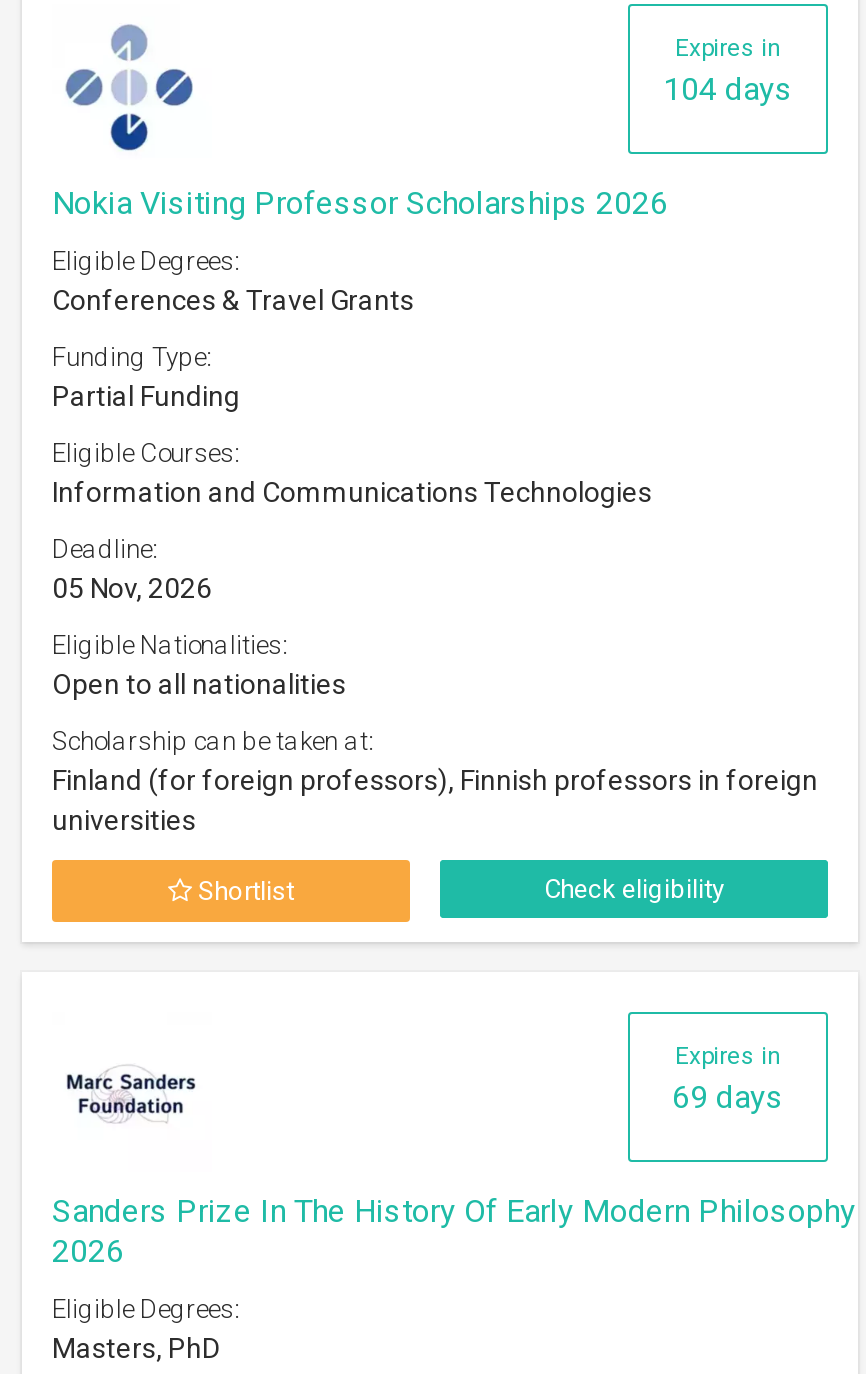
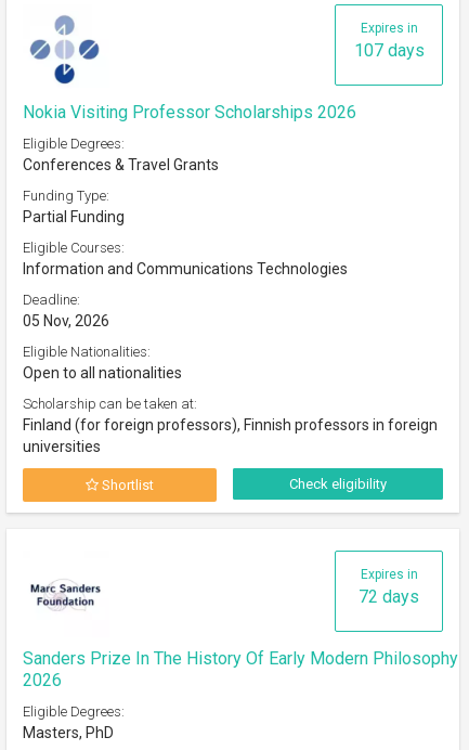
[663,70,793,108] 104 days -> [354,40,424,61] 107 days
[672,1078,784,1116] 69 days -> [359,586,419,607] 72 days

